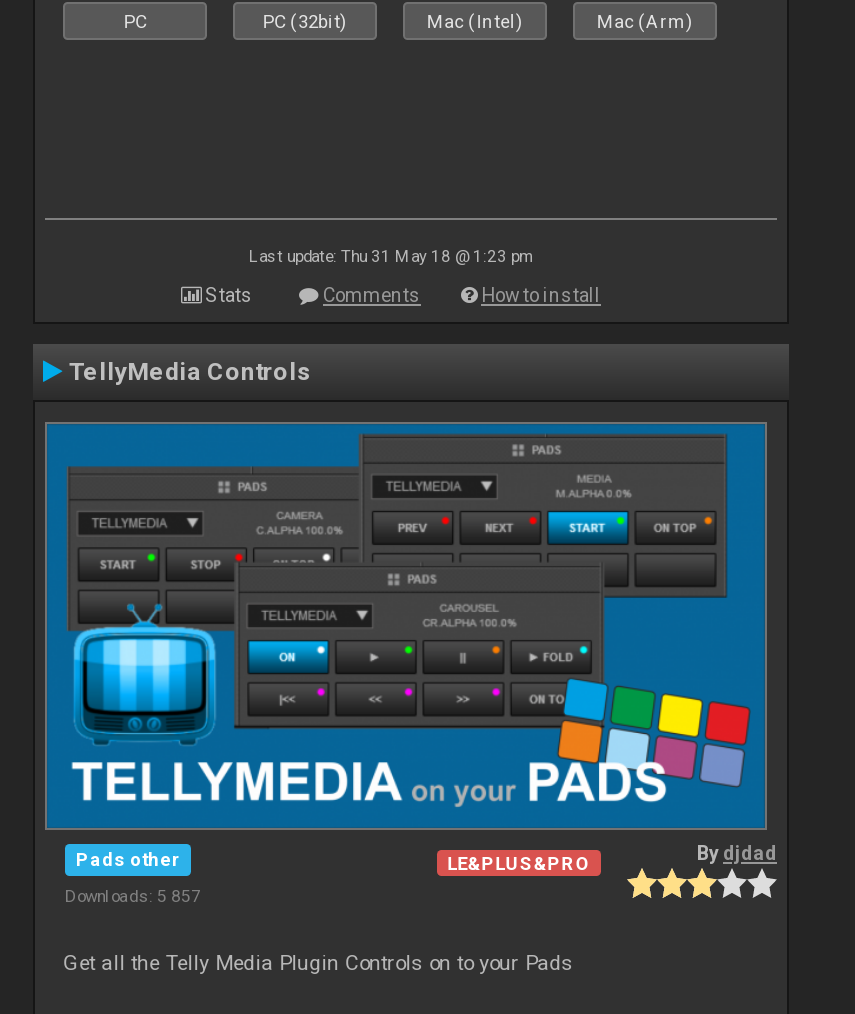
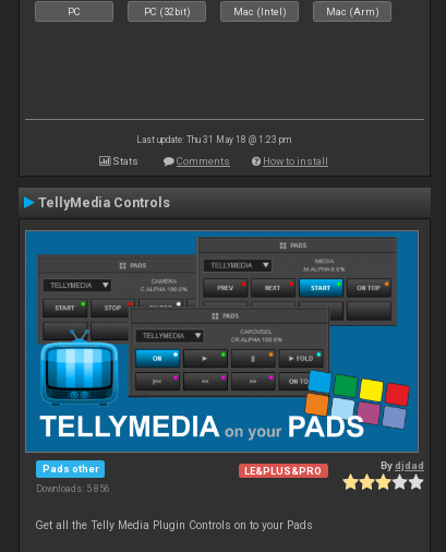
[65,885,201,905] Downloads: 5 857 -> [36,483,110,494] Downloads: 5 856

